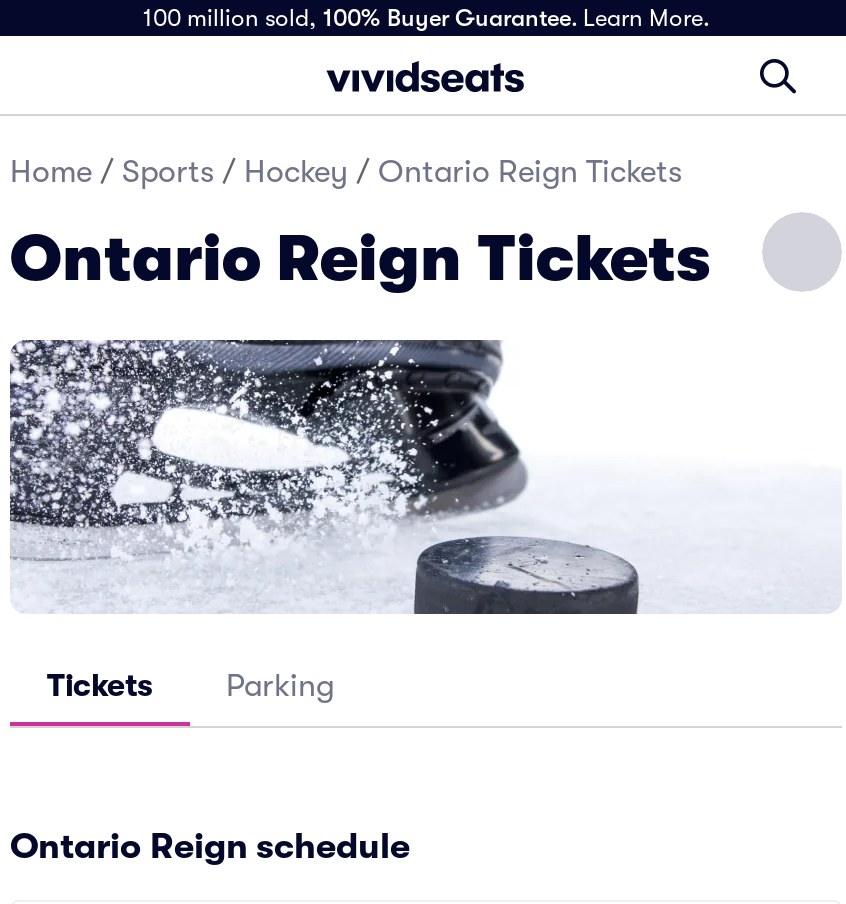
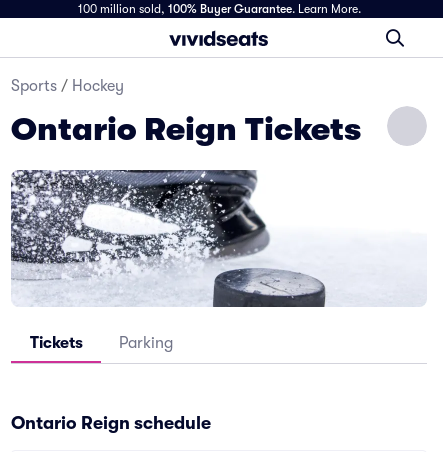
[10,154,682,190] Home / Sports / Hockey / Ontario Reign Tickets -> [11,77,124,95] Sports / Hockey

